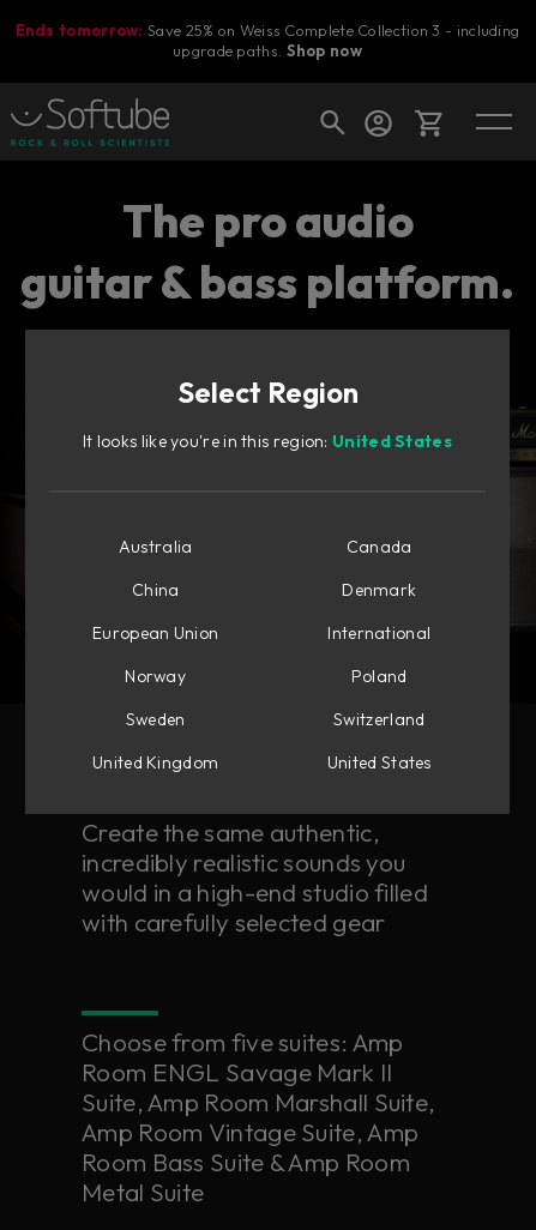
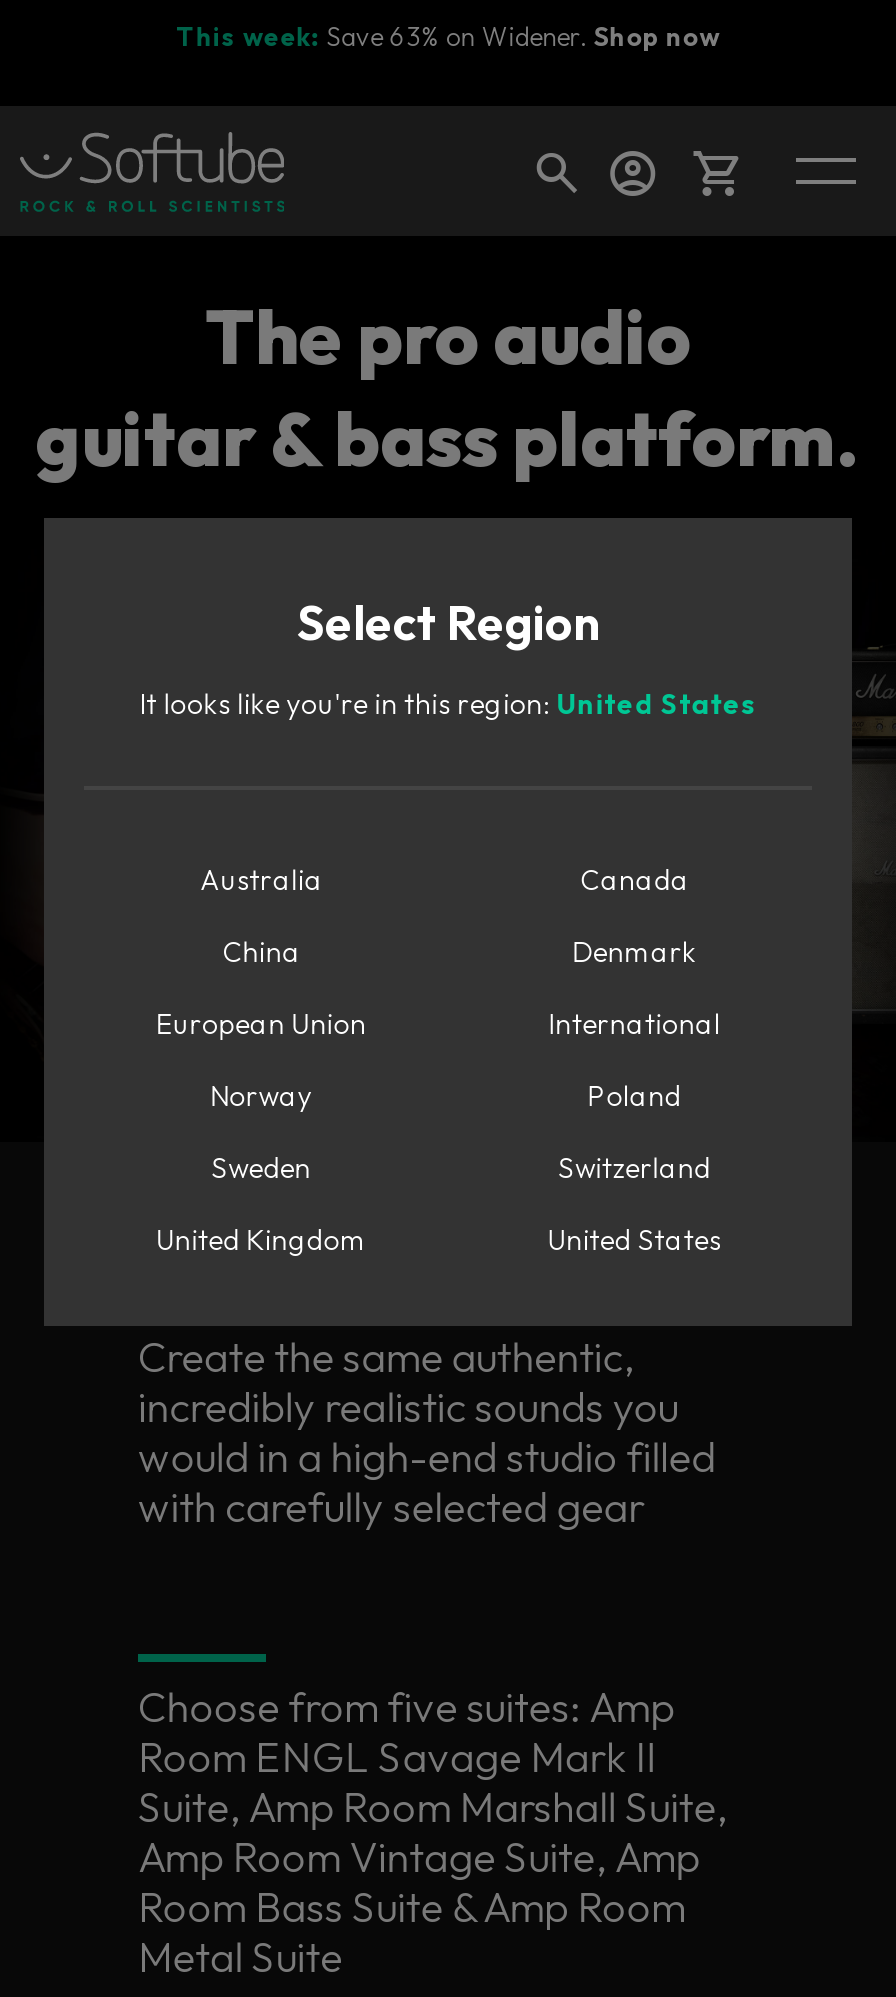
[15,20,520,60] Ends tomorrow: Save 25% on Weiss Complete Collection 3 - including | upgrade paths. Shop now -> [176,19,720,51] This week: Save 63% on Widener. Shop now

